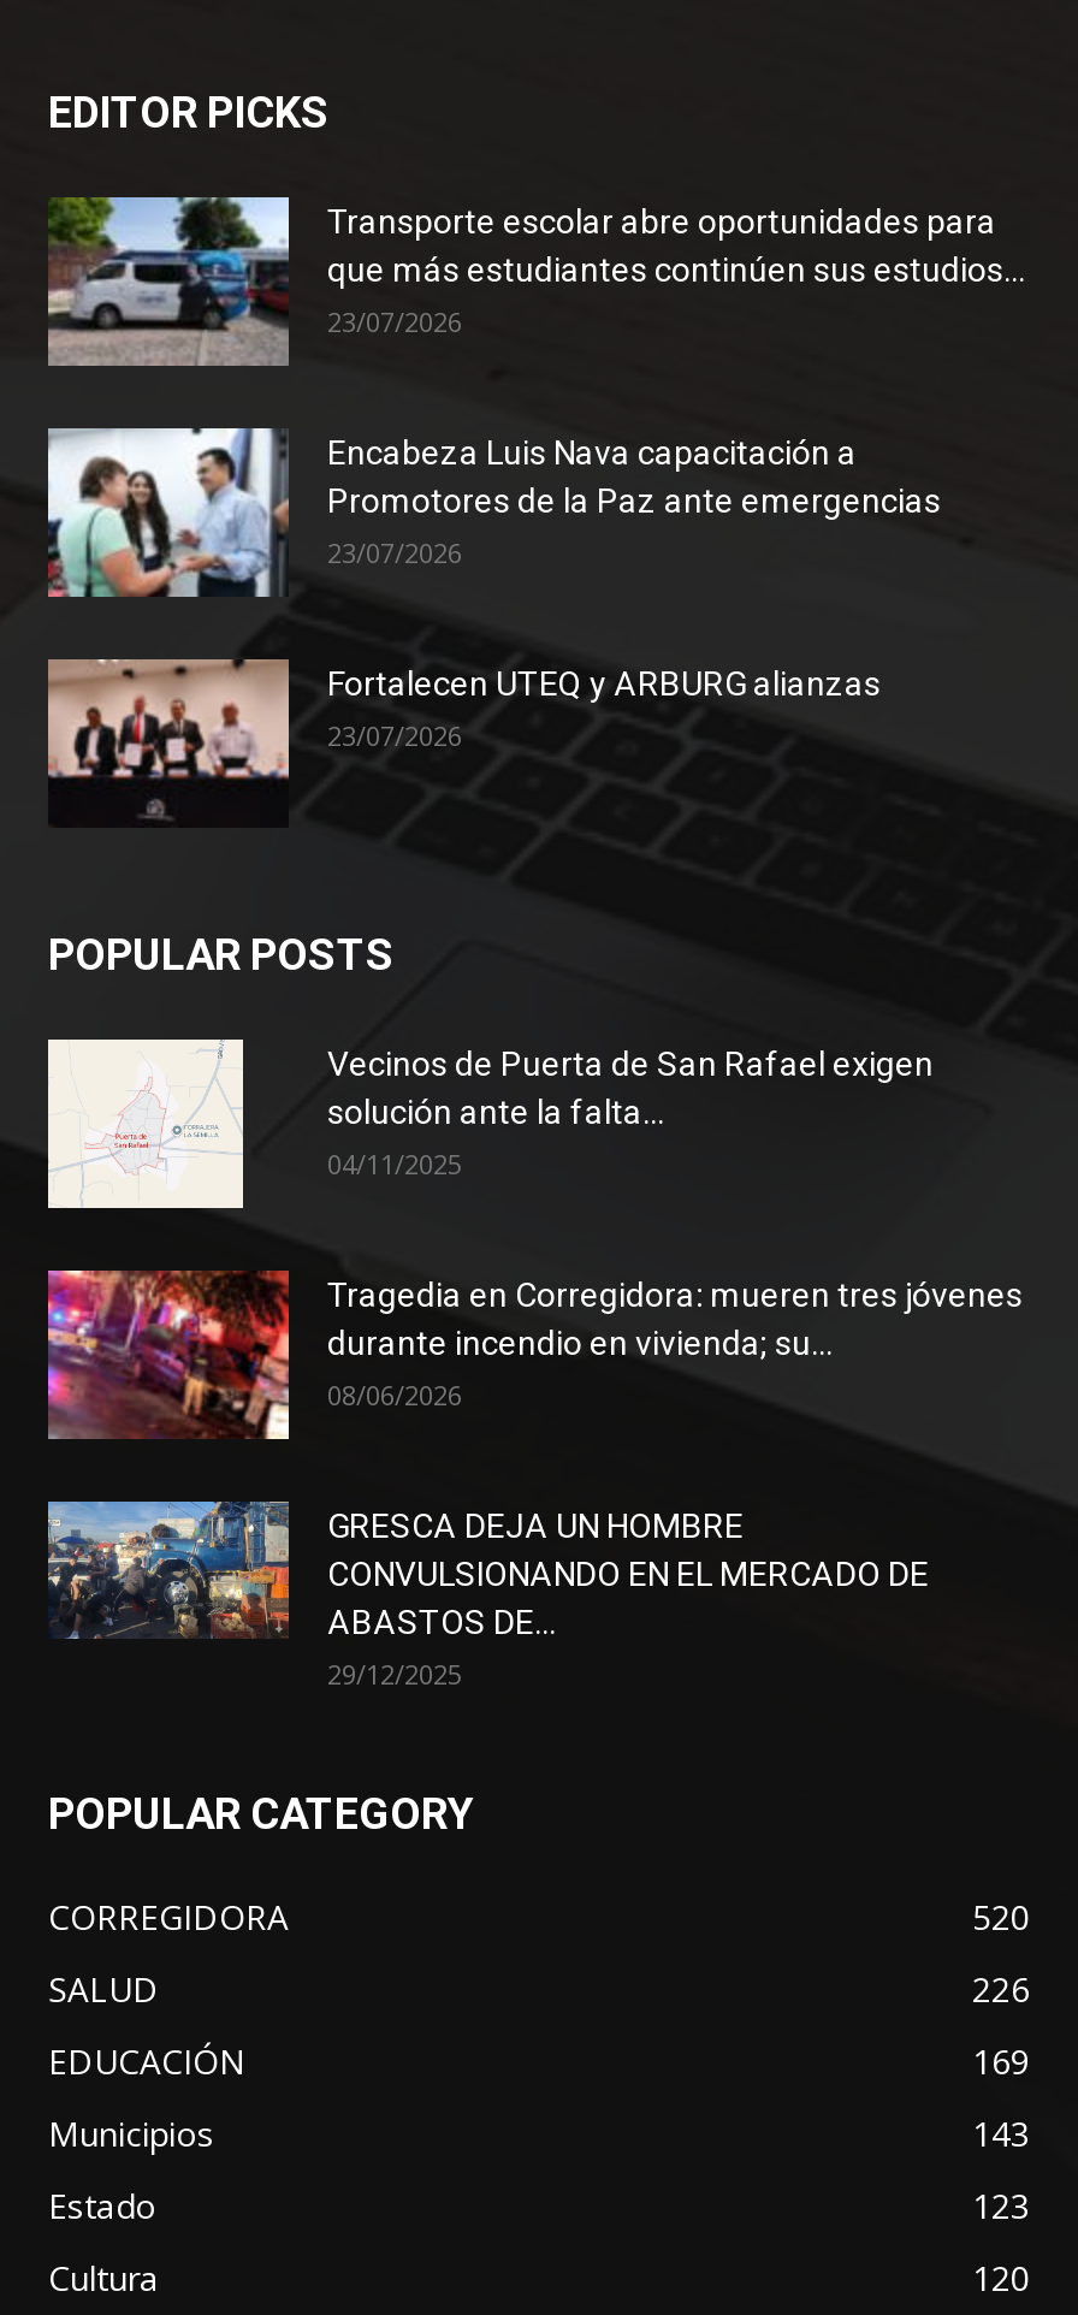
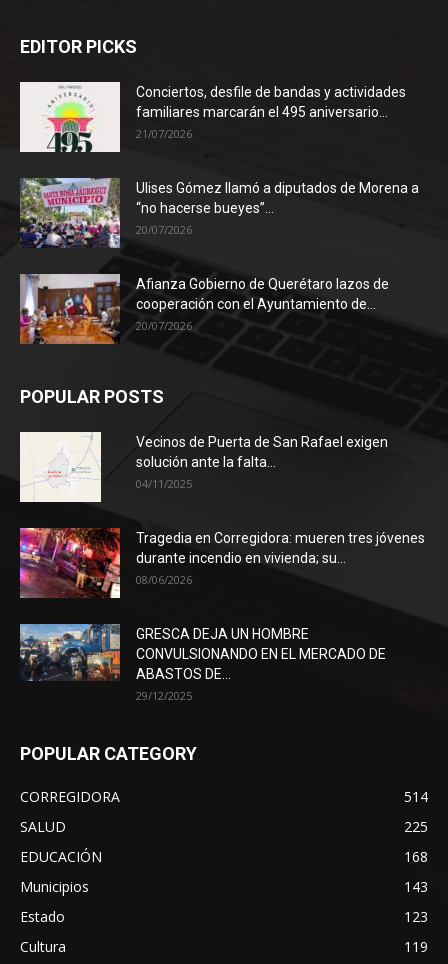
[48,194,1025,367] [image] | Transporte escolar abre oportunidades para | que más estudiantes continúen sus estudios... | 23/07/2026 -> [19,81,406,153] [image] | Conciertos, desfile de bandas y actividades | familiares marcarán el 495 aniversario... | 21/07/2026
[46,427,941,600] [image] | Encabeza Luis Nava capacitación a | Promotores de la Paz ante emergencias | 23/07/2026 -> [20,177,419,249] [image] | Ulises Gómez llamó a diputados de Morena a | “no hacerse bueyes”... | 20/07/2026
[48,658,881,827] [image] | Fortalecen UTEQ y ARBURG alianzas | 23/07/2026 -> [19,273,389,345] [image] | Afianza Gobierno de Querétaro lazos de | cooperación con el Ayuntamiento de... | 20/07/2026
[972,1894,1030,1939] 520 -> [404,787,428,806] 514
[972,1966,1030,2012] 226 -> [404,817,428,836] 225
[972,2038,1030,2084] 169 -> [404,847,428,866] 168
[972,2255,1030,2300] 120 -> [404,937,428,956] 119

